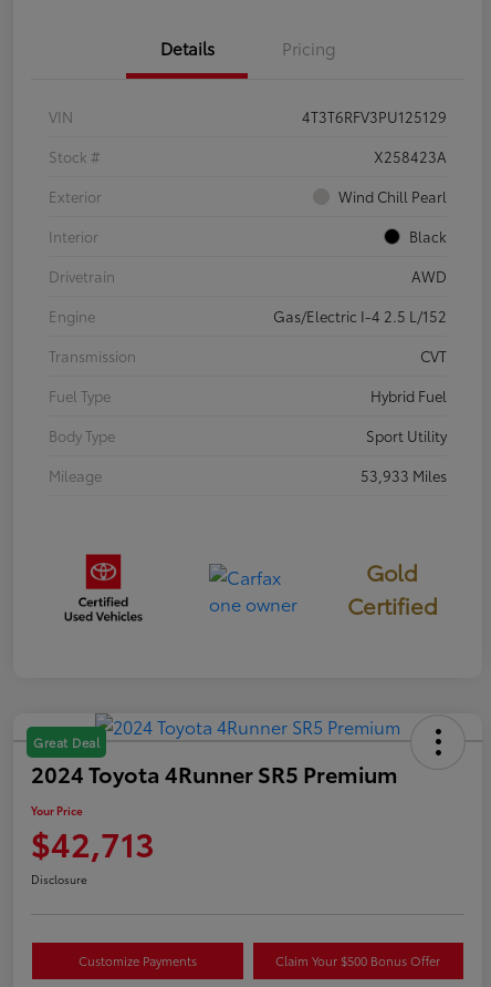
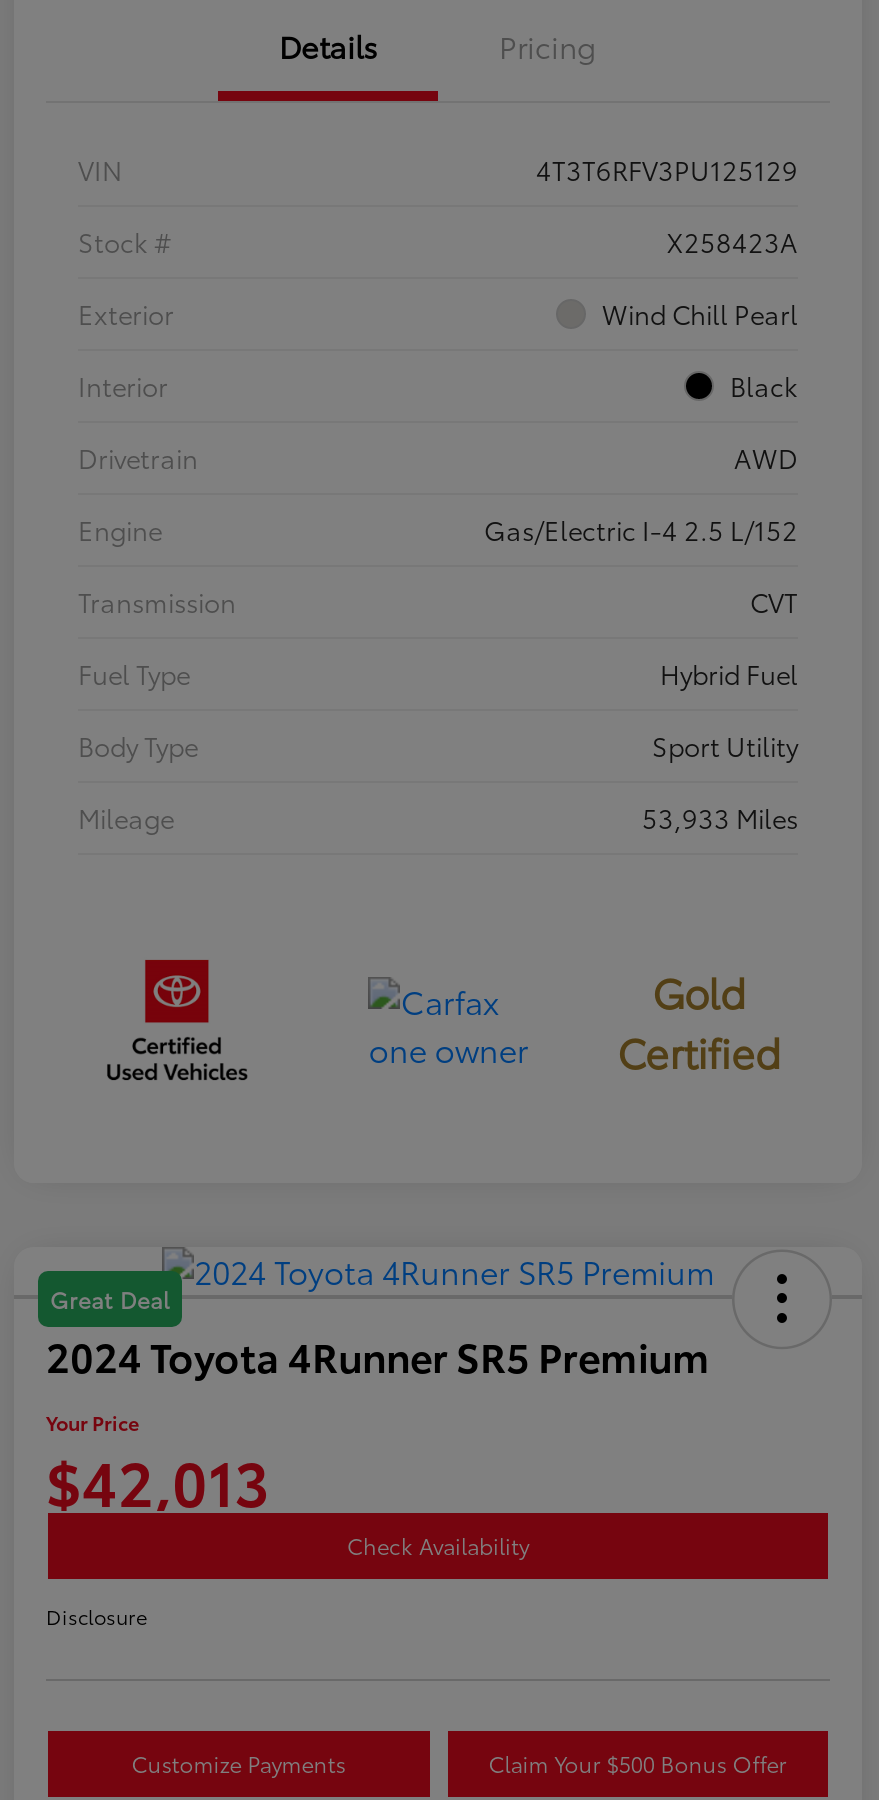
[31,819,155,867] $42,713 -> [46,1438,529,1562] $42,013 | Check Availability

